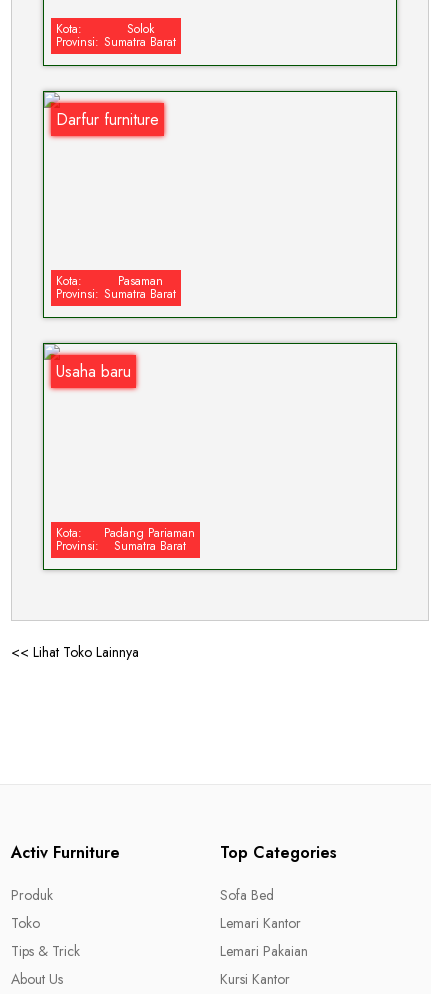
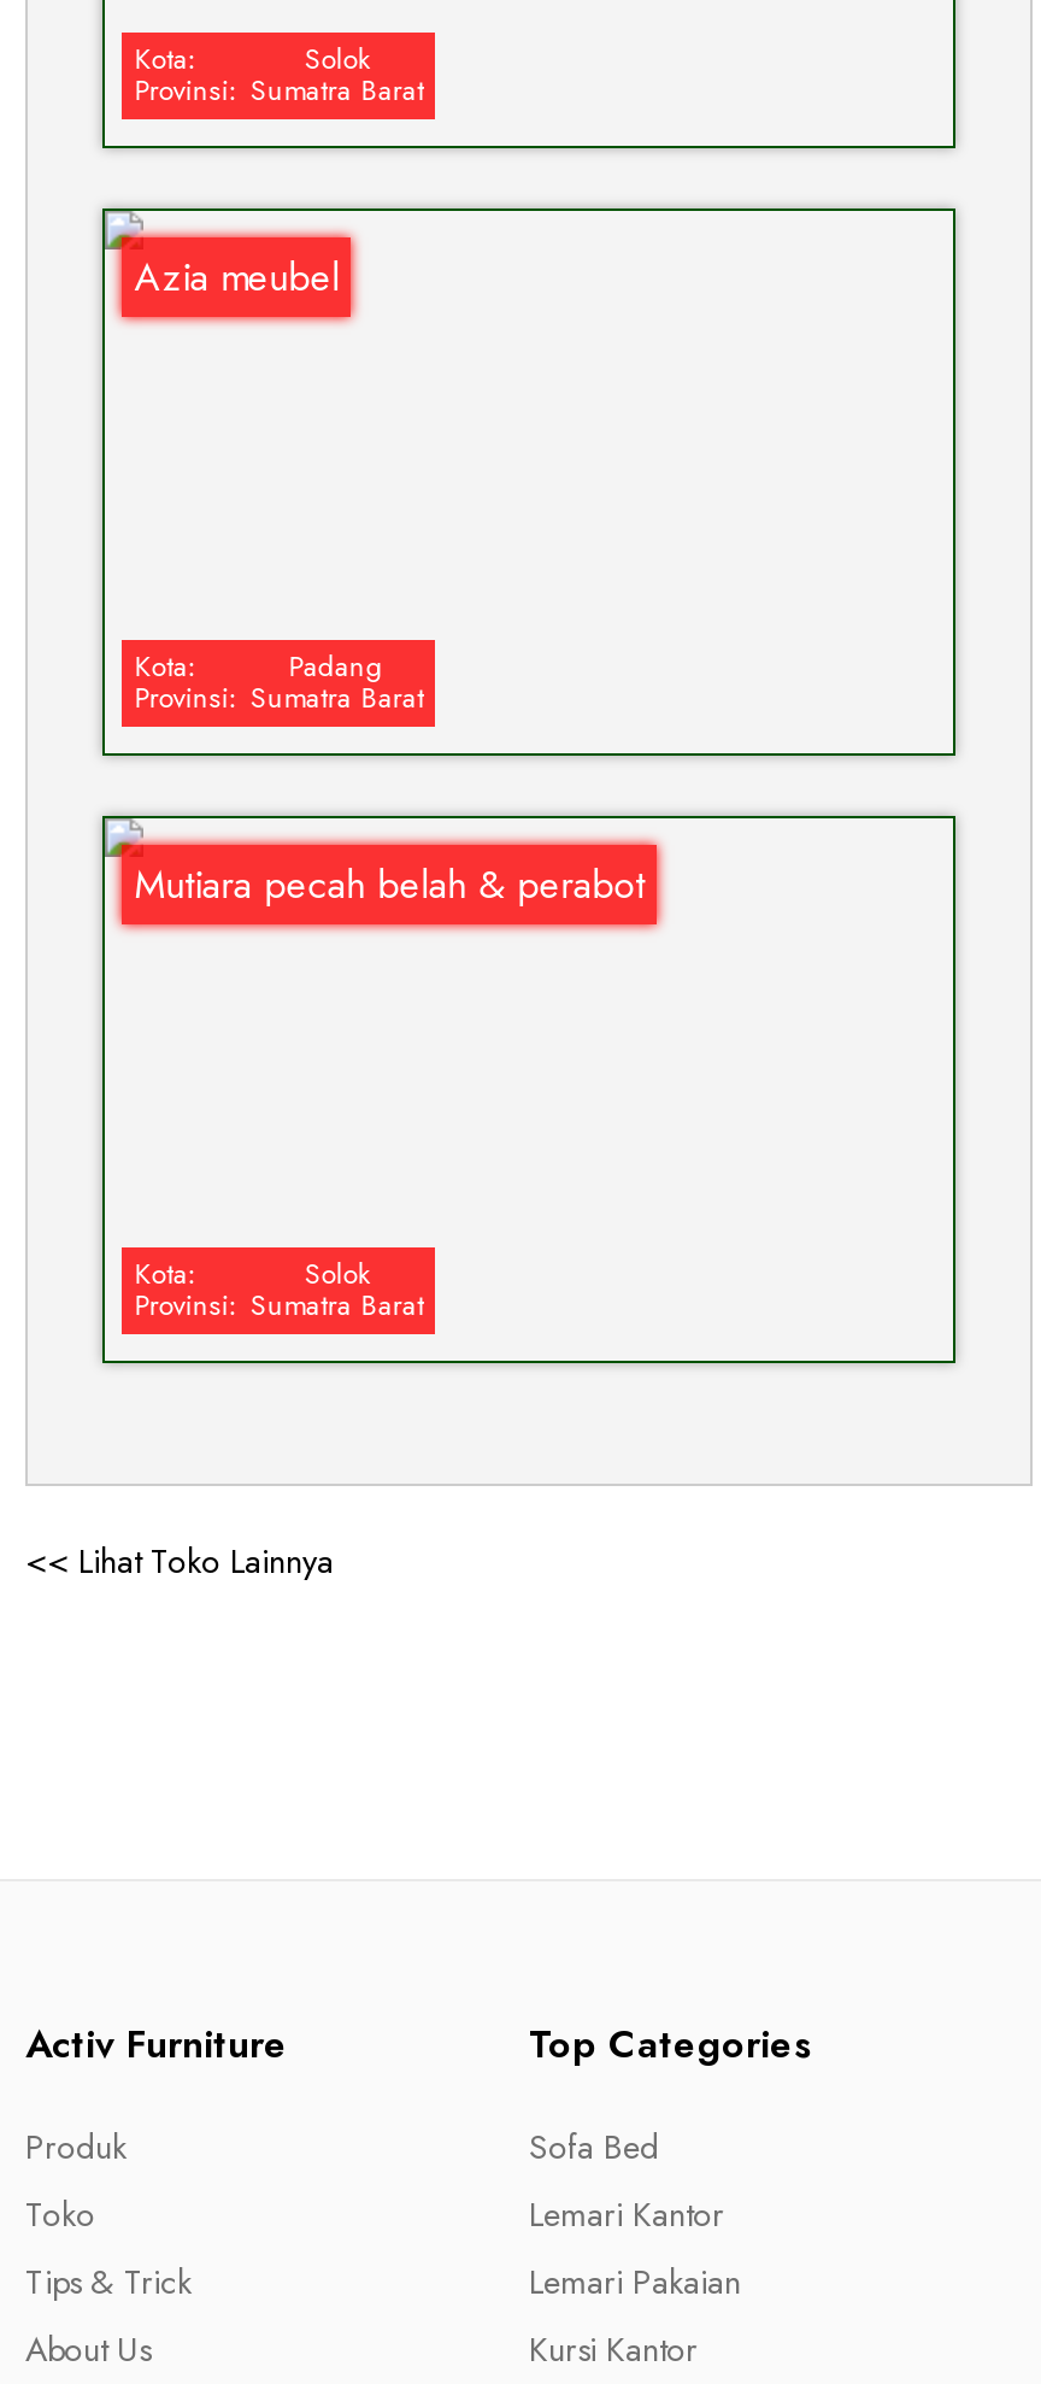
[56,108,159,131] Darfur furniture -> [134,250,339,306] Azia meubel
[118,272,163,290] Pasaman -> [289,644,385,688] Padang
[56,360,131,383] Usaha baru -> [134,857,645,913] Mutiara pecah belah & perabot
[56,524,195,555] Padang Pariaman | Provinsi: | Sumatra Barat -> [134,1252,424,1326] Solok | Provinsi: Sumatra Barat

